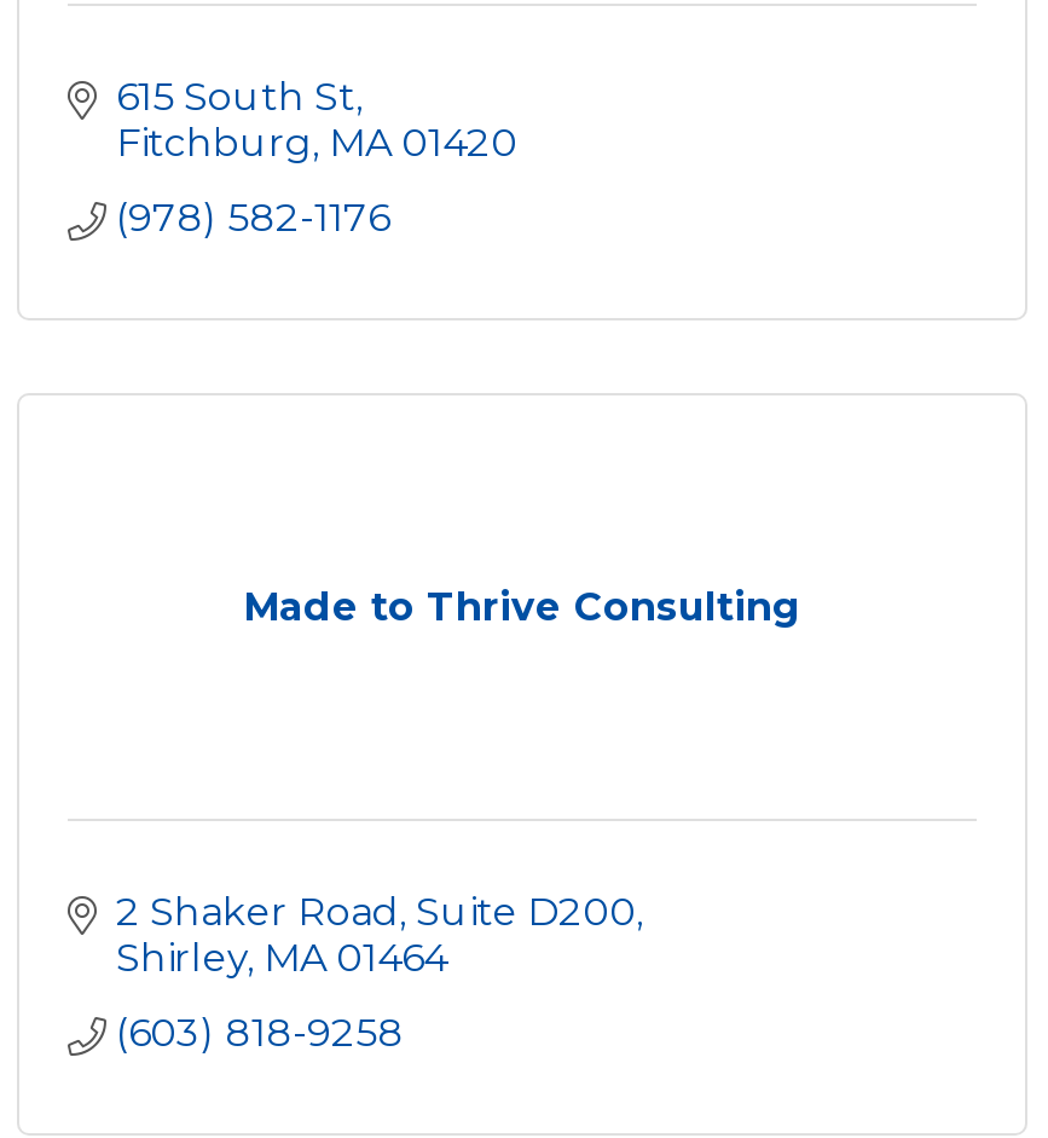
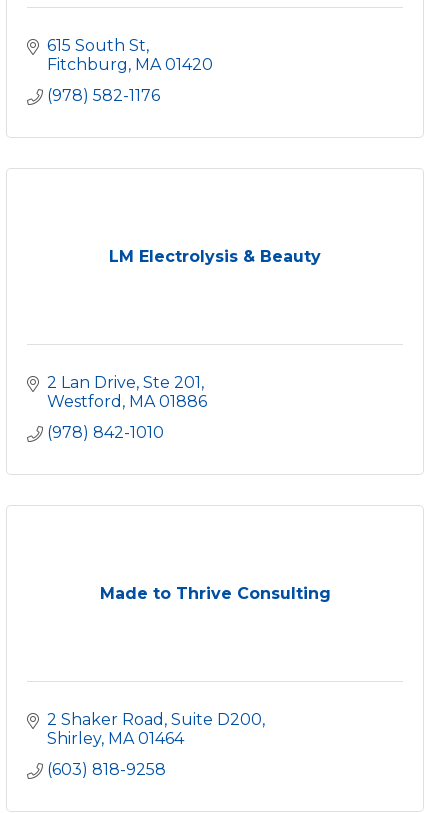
none -> [47,373,207,442] 2 Lan Drive, Ste 201 | Westford MA 01886 | (978) 842-1010
none -> [109,247,321,266] LM Electrolysis & Beauty

